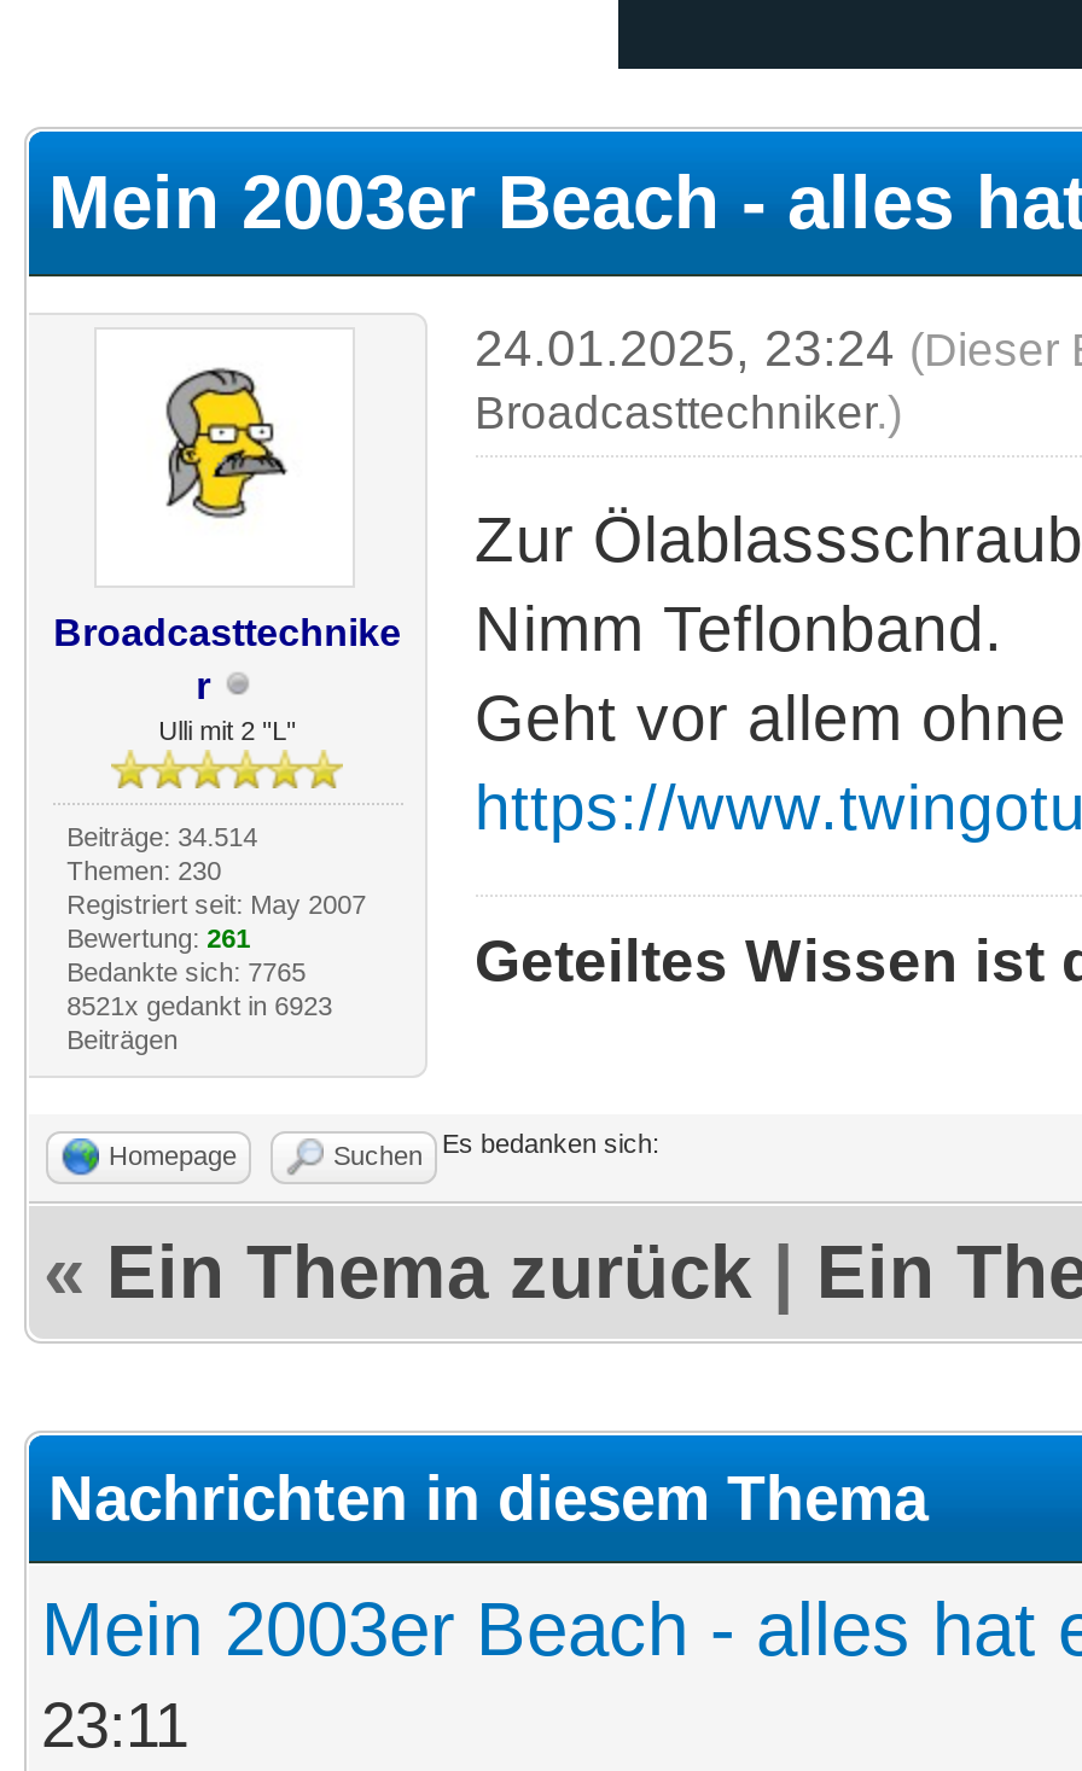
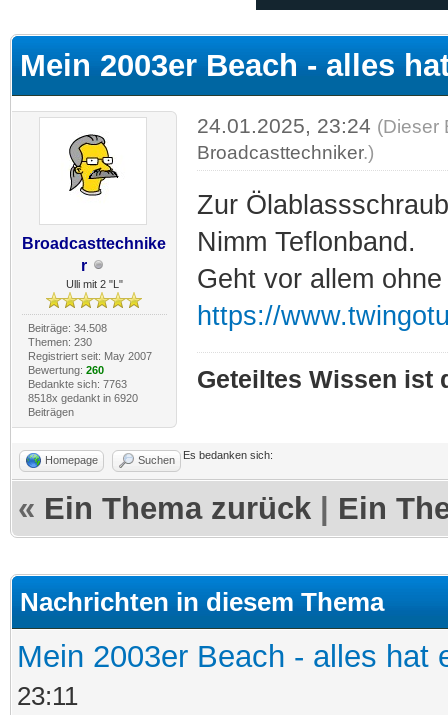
[67,822,258,851] Beiträge: 34.514 -> [28,322,107,334] Beiträge: 34.508
[67,923,250,952] Bewertung: 261 -> [28,364,104,376] Bewertung: 260
[67,957,306,986] Bedankte sich: 7765 -> [28,378,127,390] Bedankte sich: 7763
[67,991,333,1020] 8521x gedankt in 6923 -> [28,392,138,404] 8518x gedankt in 6920

